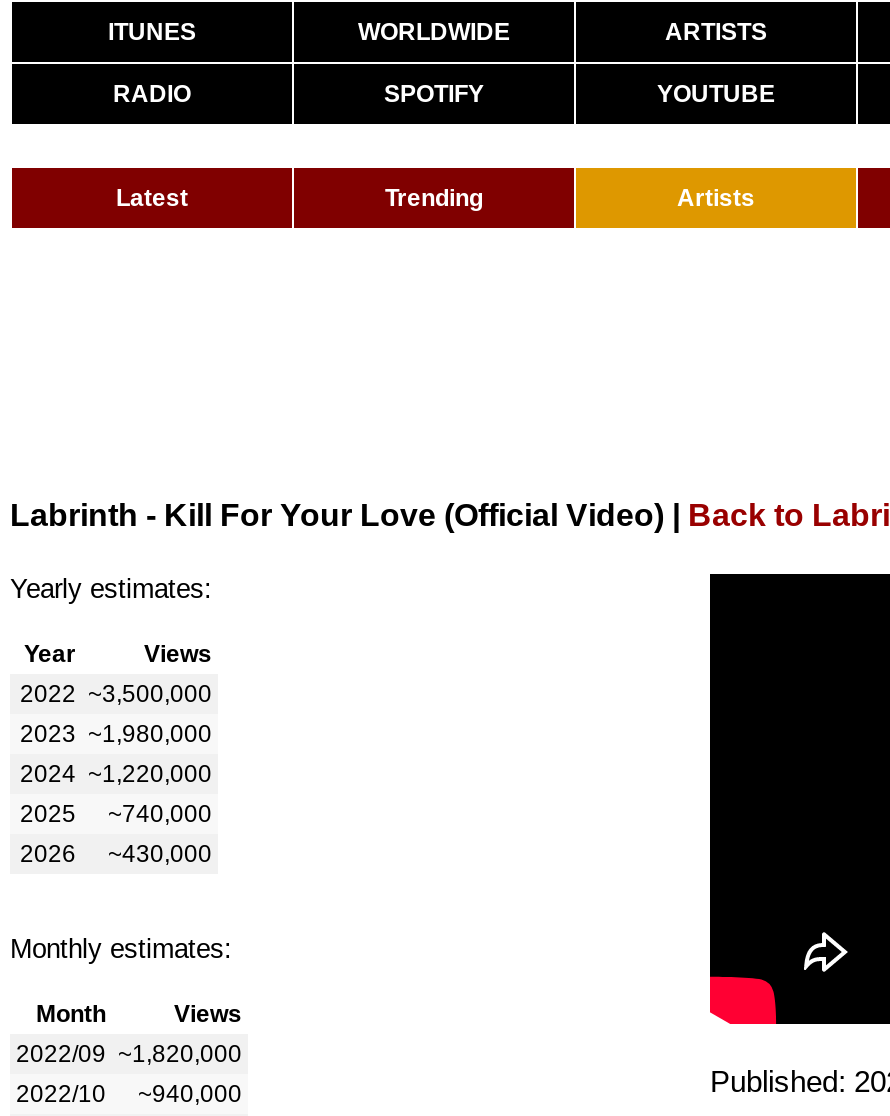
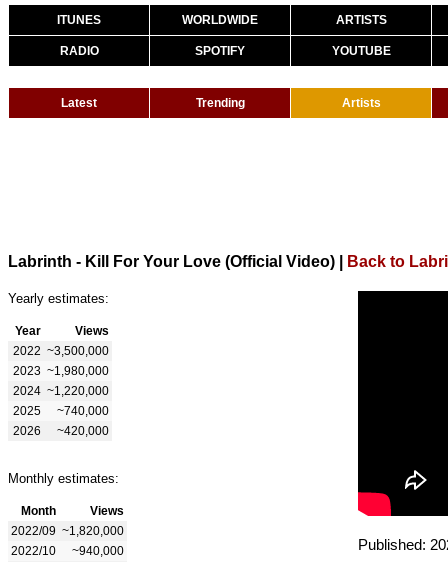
[20,840,212,868] 2026 ~430,000 -> [13,424,109,438] 2026 ~420,000

